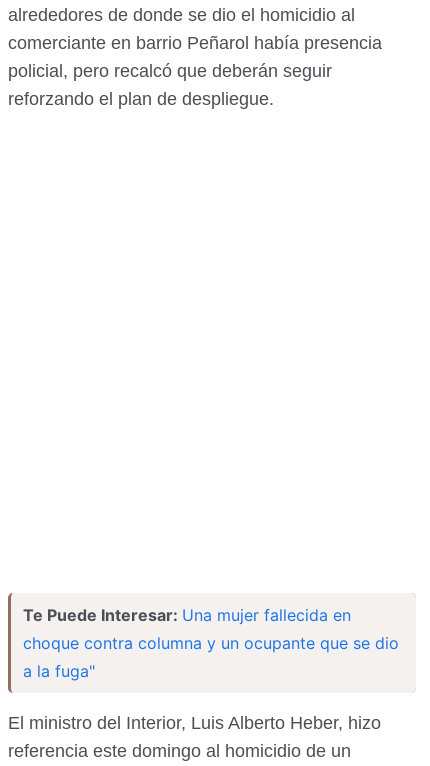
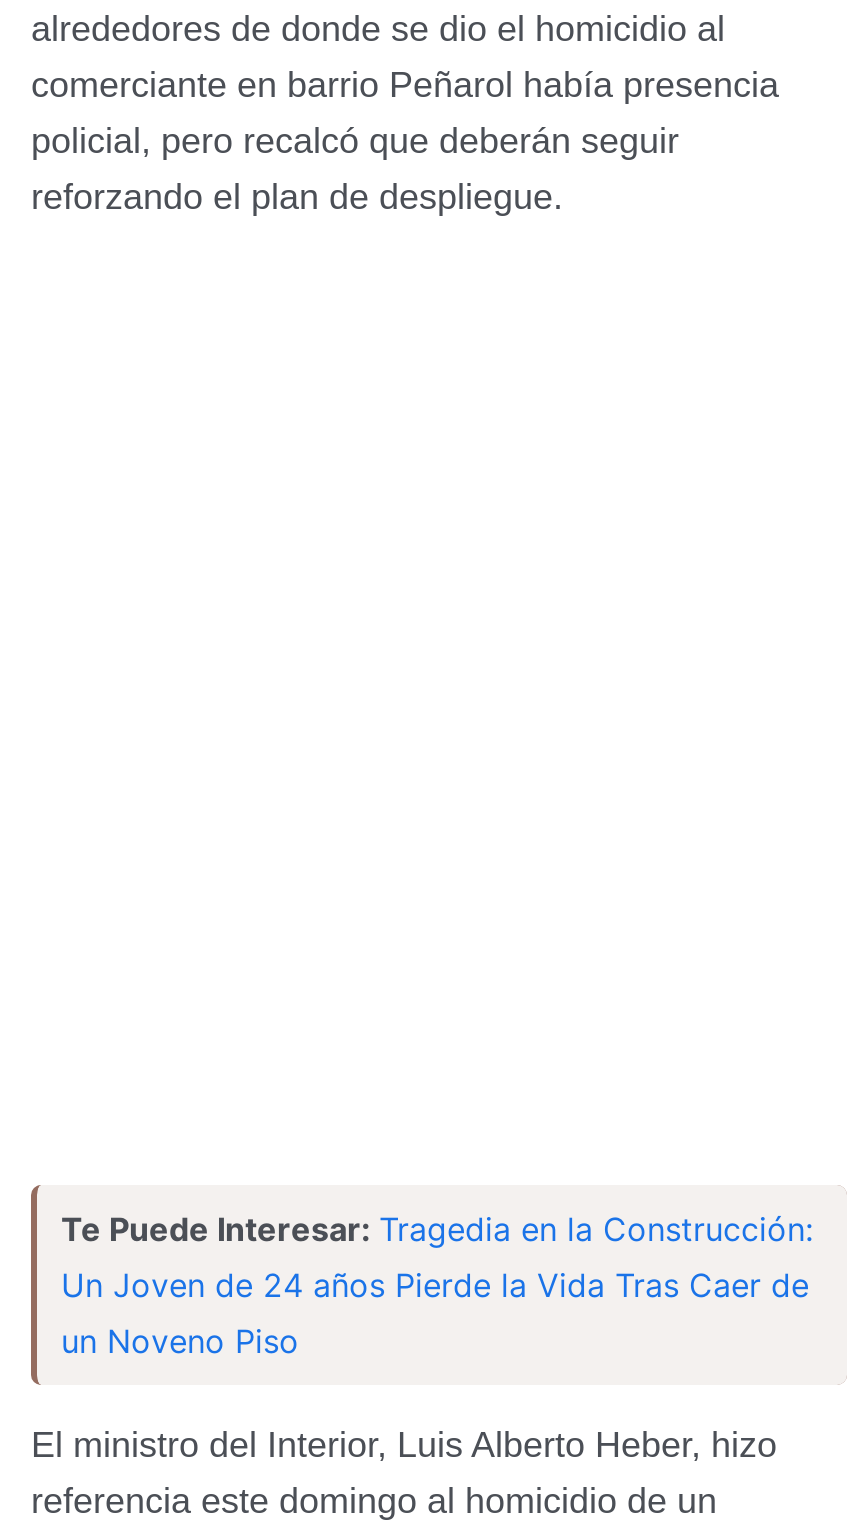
[23,605,399,681] Te Puede Interesar: Una mujer fallecida en | choque contra columna y un ocupante que se dio | a la fuga" -> [61,1210,813,1362] Te Puede Interesar: Tragedia en la Construcción: | Un Joven de 24 años Pierde la Vida Tras Caer de | un Noveno Piso

